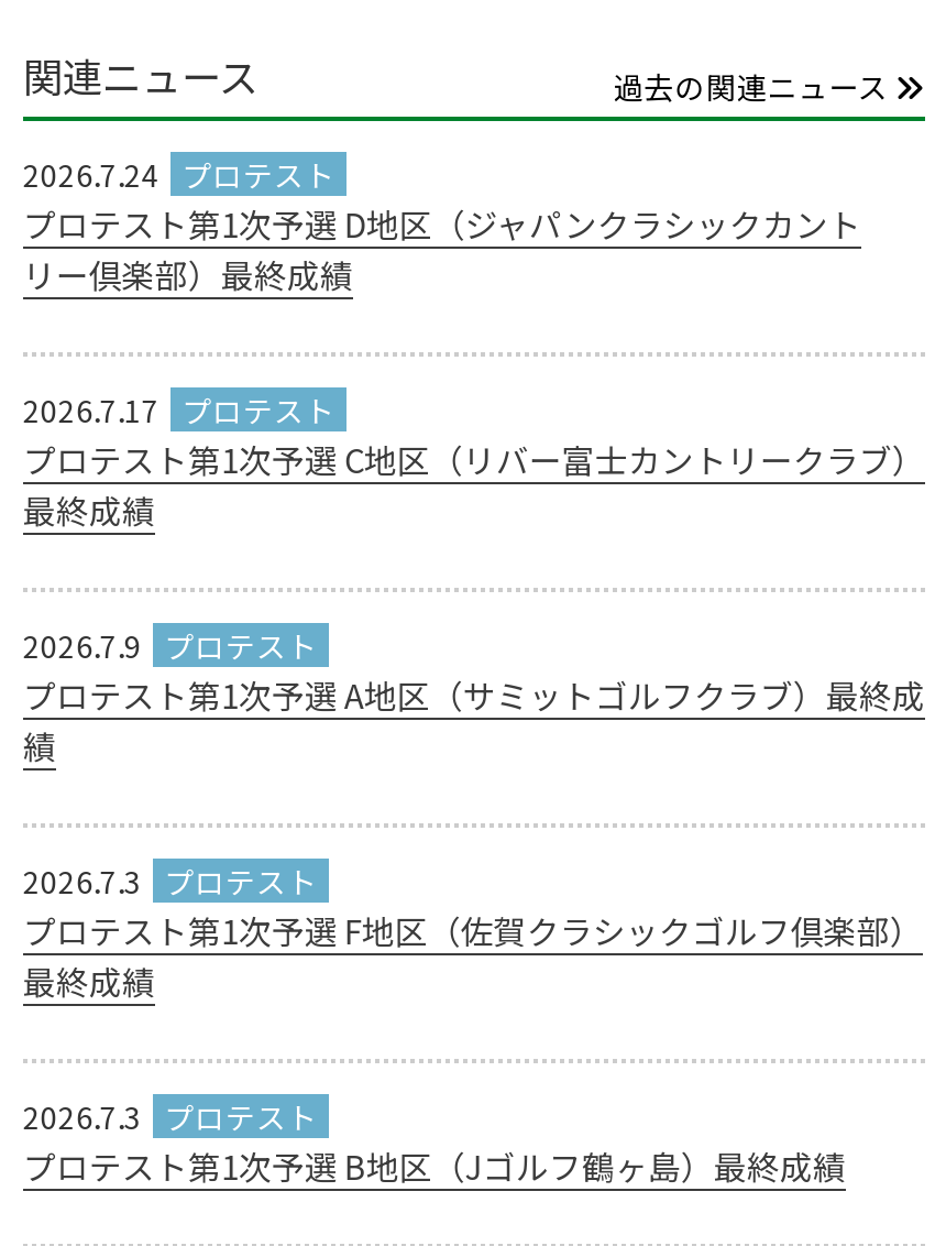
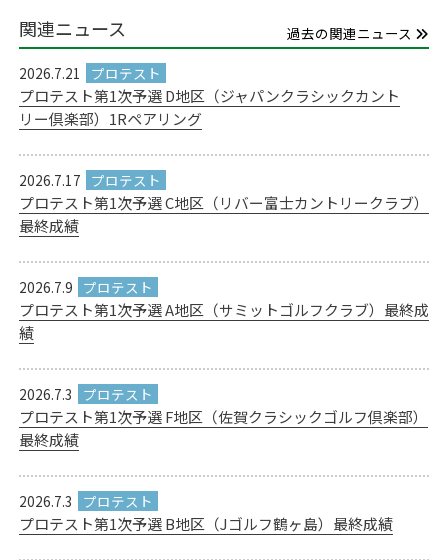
[23,152,159,196] 2026.7.24 -> [19,63,81,83] 2026.7.21
[23,251,353,297] リー倶楽部）最終成績 -> [19,108,202,129] リー倶楽部）1Rペアリング

